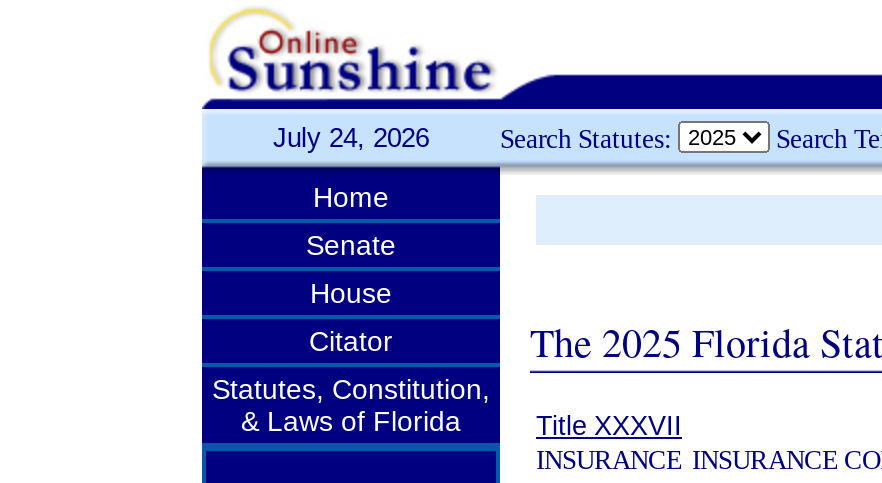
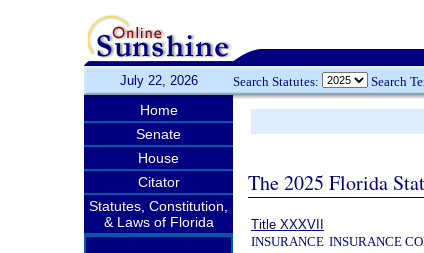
[273,123,429,153] July 24, 2026 -> [119,73,197,88] July 22, 2026

